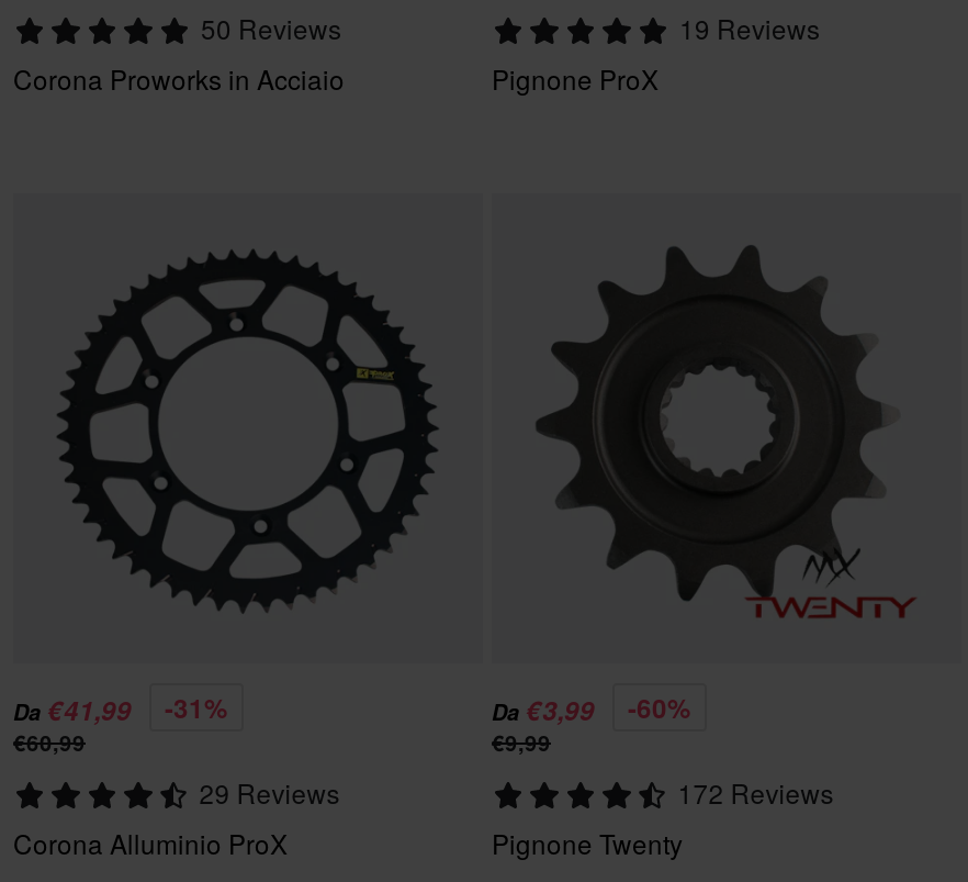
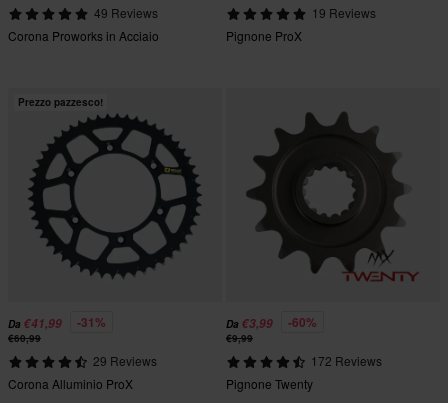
[201,9,341,46] 50 Reviews -> [93,4,157,21] 49 Reviews
none -> [18,95,103,109] Prezzo pazzesco!

